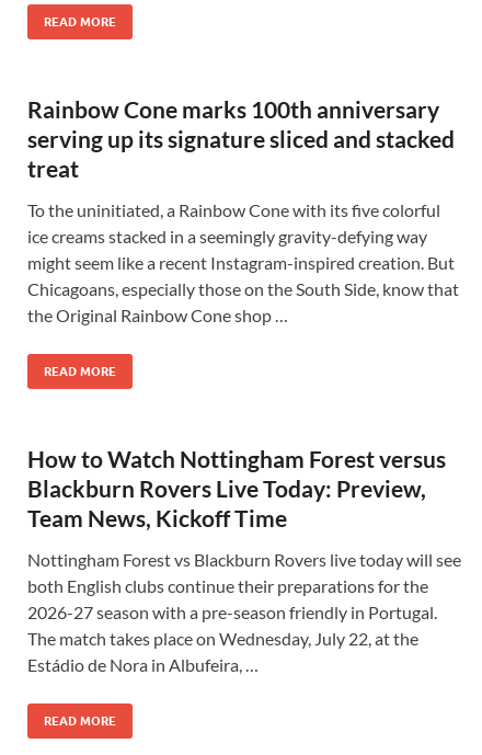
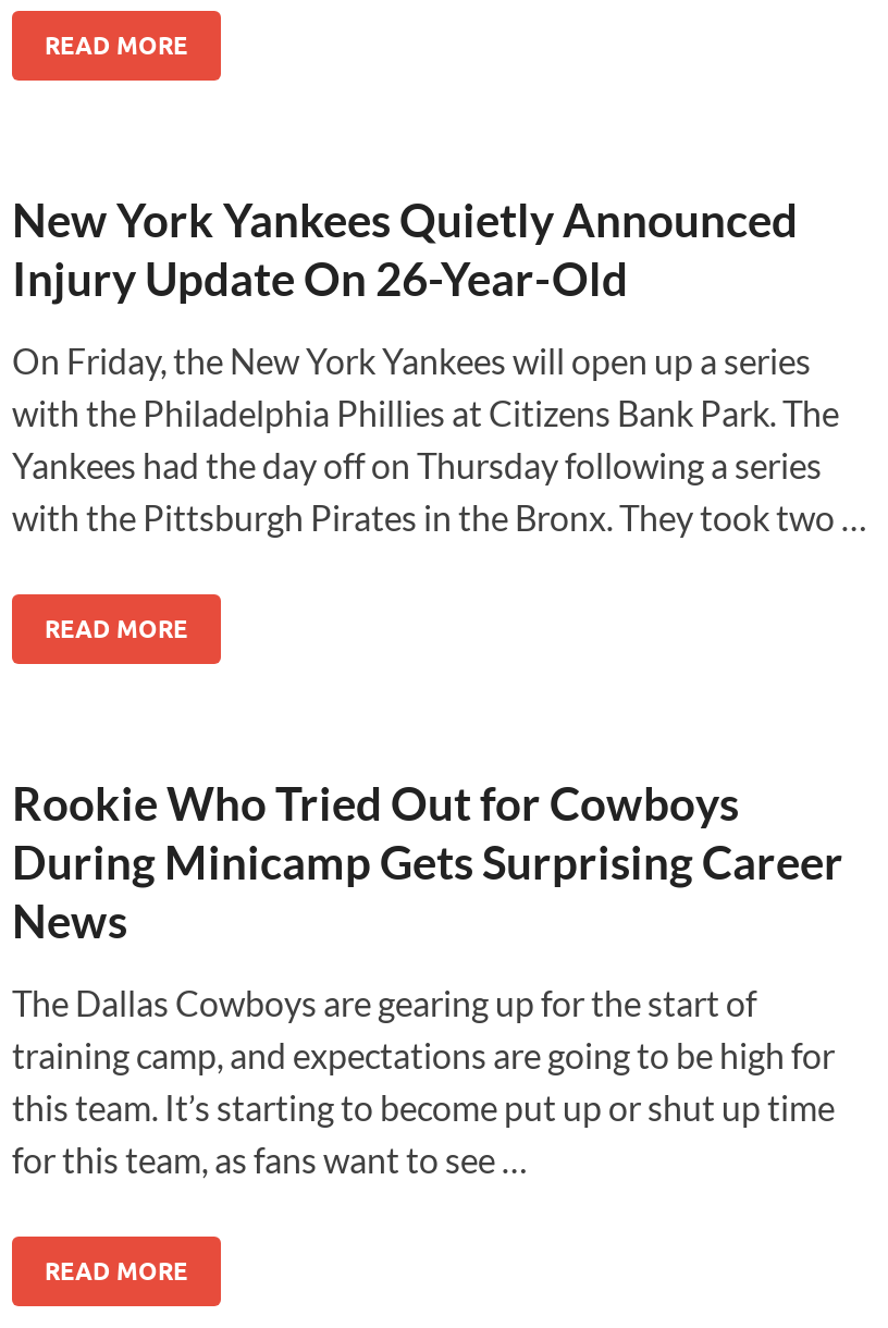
[27,95,455,182] Rainbow Cone marks 100th anniversary | serving up its signature sliced and stacked | treat -> [12,192,798,305] New York Yankees Quietly Announced | Injury Update On 26-Year-Old
[27,199,459,325] To the uninitiated, a Rainbow Cone with its five colorful | ice creams stacked in a seemingly gravity-defying way | might seem like a recent Instagram-inspired creation. But | Chicagoans, especially those on the South Side, know that | the Original Rainbow Cone shop … -> [12,340,867,538] On Friday, the New York Yankees will open up a series | with the Philadelphia Phillies at Citizens Bank Park. The | Yankees had the day off on Thursday following a series | with the Pittsburgh Pirates in the Bronx. They took two …
[27,445,446,531] How to Watch Nottingham Forest versus | Blackburn Rovers Live Today: Preview, | Team News, Kickoff Time -> [12,775,843,947] Rookie Who Tried Out for Cowboys | During Minicamp Gets Surprising Career | News
[27,549,461,675] Nottingham Forest vs Blackburn Rovers live today will see | both English clubs continue their preparations for the | 2026-27 season with a pre-season friendly in Portugal. | The match takes place on Wednesday, July 22, at the | Estádio de Nora in Albufeira, … -> [12,982,835,1180] The Dallas Cowboys are gearing up for the start of | training camp, and expectations are going to be high for | this team. It’s starting to become put up or shut up time | for this team, as fans want to see …

